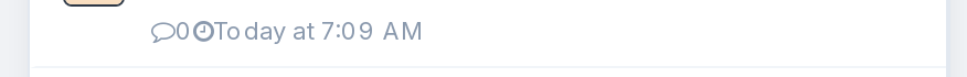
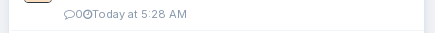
[176,15,423,46] 0 Today at 7:09 AM -> [75,7,187,21] 0 Today at 5:28 AM

